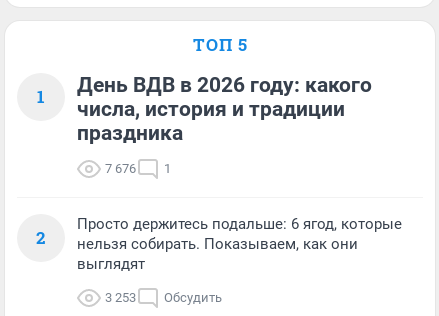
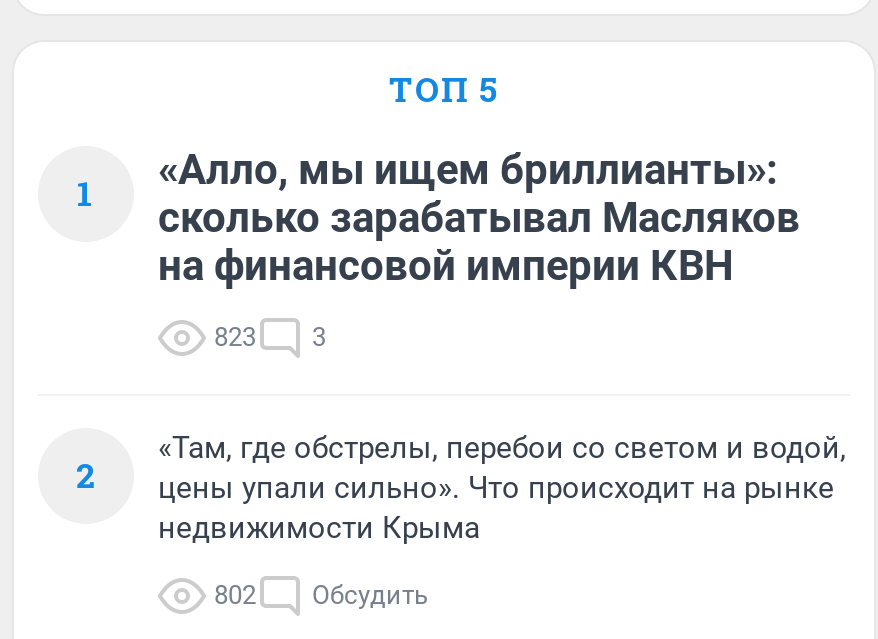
[77,73,372,145] День ВДВ в 2026 году: какого | числа, история и традиции | праздника -> [158,145,800,289] «Алло, мы ищем бриллианты»: | сколько зарабатывал Масляков | на финансовой империи КВН
[105,161,171,176] 7 676 | 1 -> [214,321,326,351] 823 | 3
[77,215,402,273] Просто держитесь подальше: 6 ягод, которые | нельзя собирать. Показываем, как они | выглядят -> [158,429,846,545] «Там, где обстрелы, перебои со светом и водой, | цены упали сильно». Что происходит на рынке | недвижимости Крыма
[105,290,222,305] 3 253 Обсудить -> [214,579,428,609] 802 Обсудить

